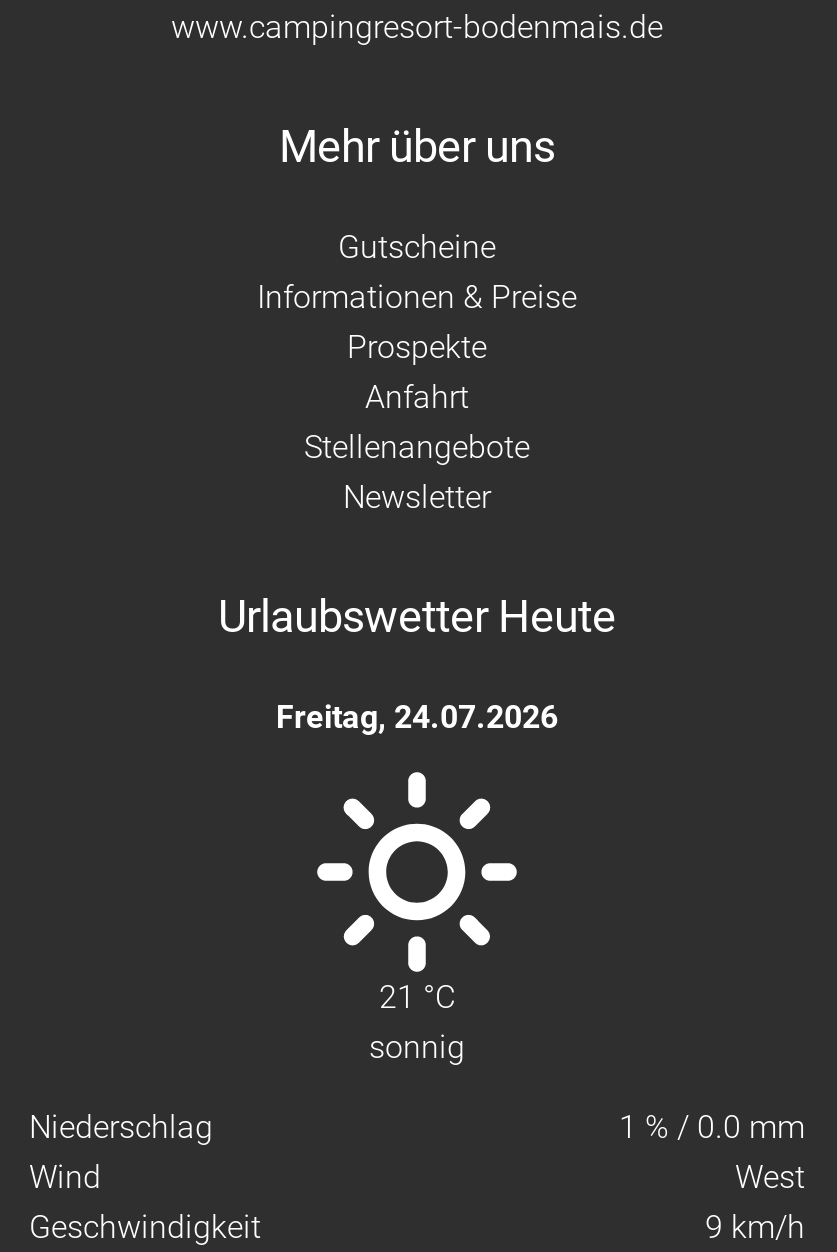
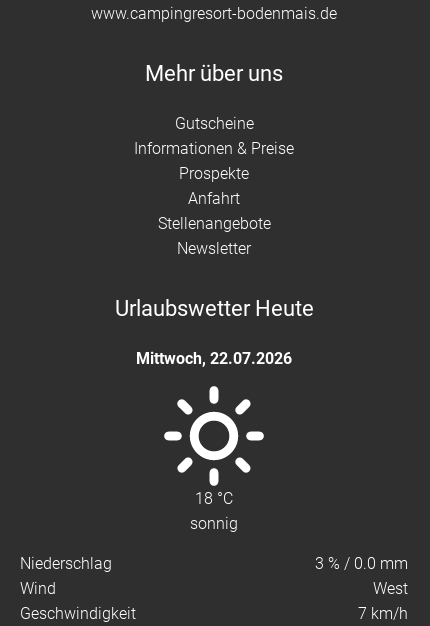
[276,698,558,736] Freitag, 24.07.2026 -> [136,349,292,368] Mittwoch, 22.07.2026
[379,978,455,1016] 21 °C -> [195,489,233,508] 18 °C
[619,1108,805,1146] 1 % / 0.0 mm -> [315,554,408,573] 3 % / 0.0 mm
[705,1208,805,1246] 9 km/h -> [358,604,408,623] 7 km/h

